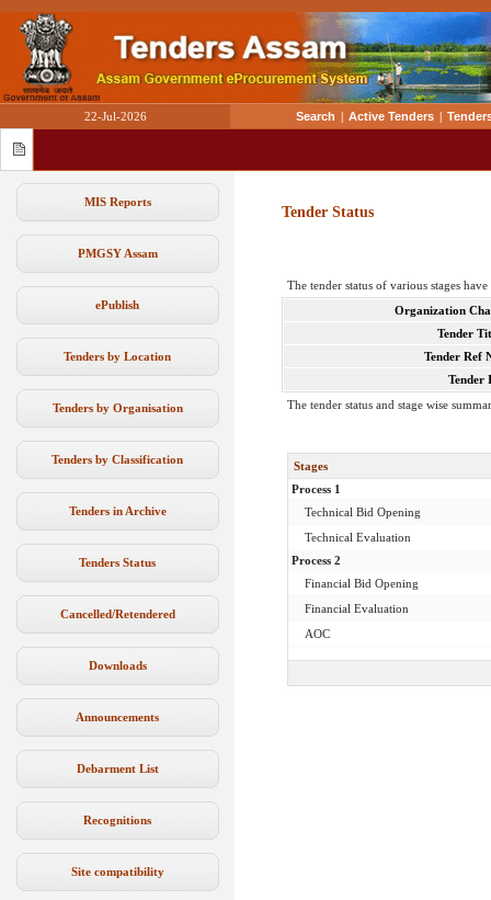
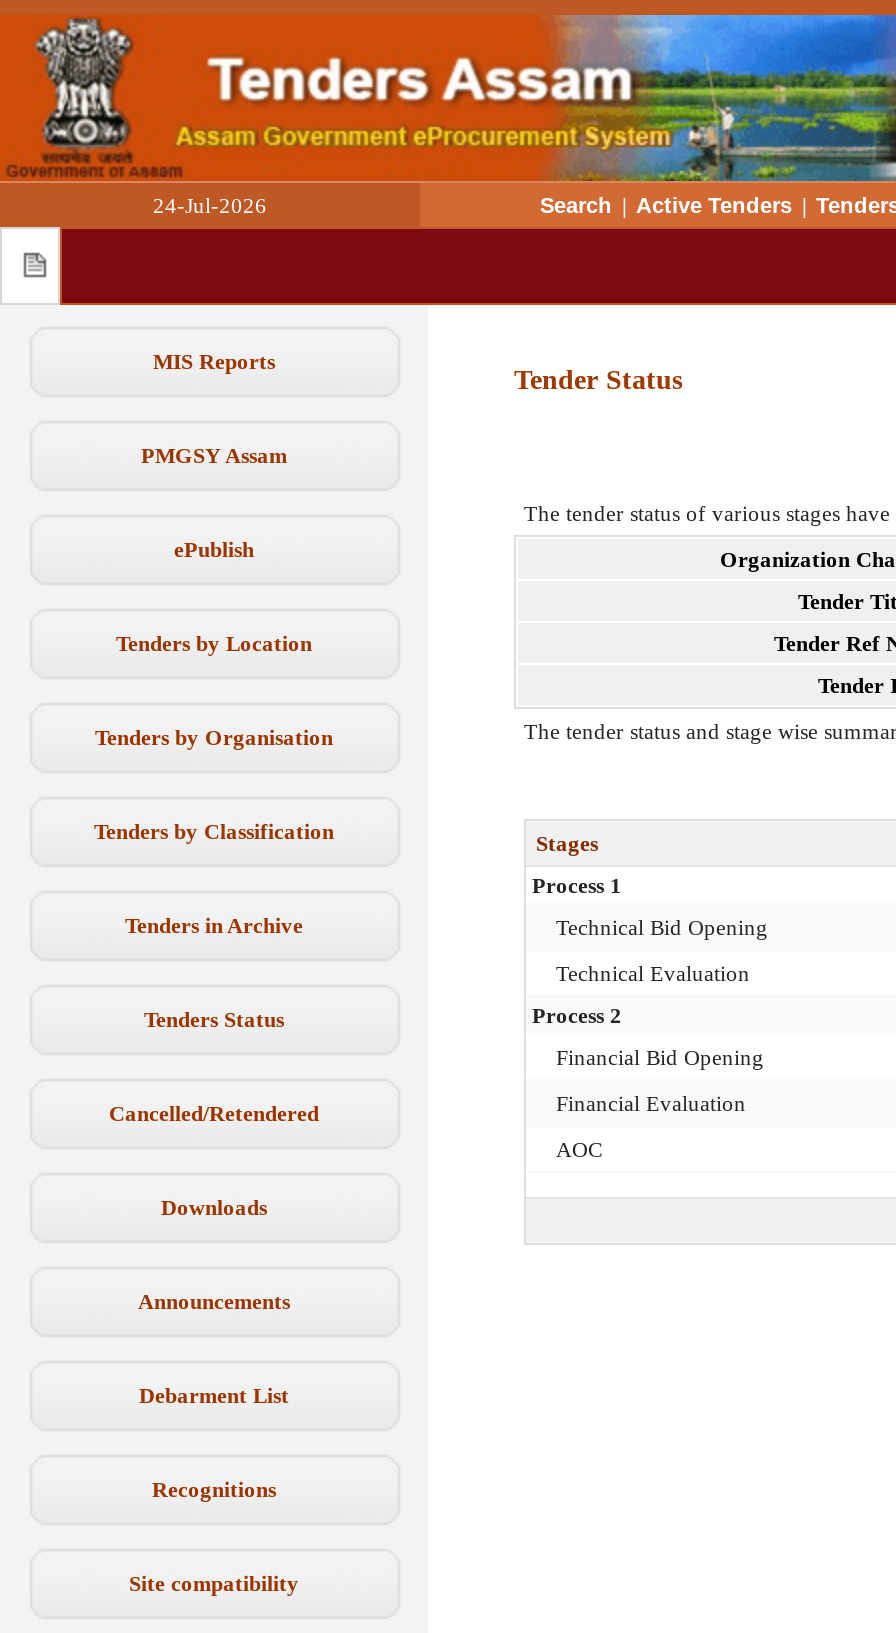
[84,110,146,123] 22-Jul-2026 -> [153,193,267,217] 24-Jul-2026

